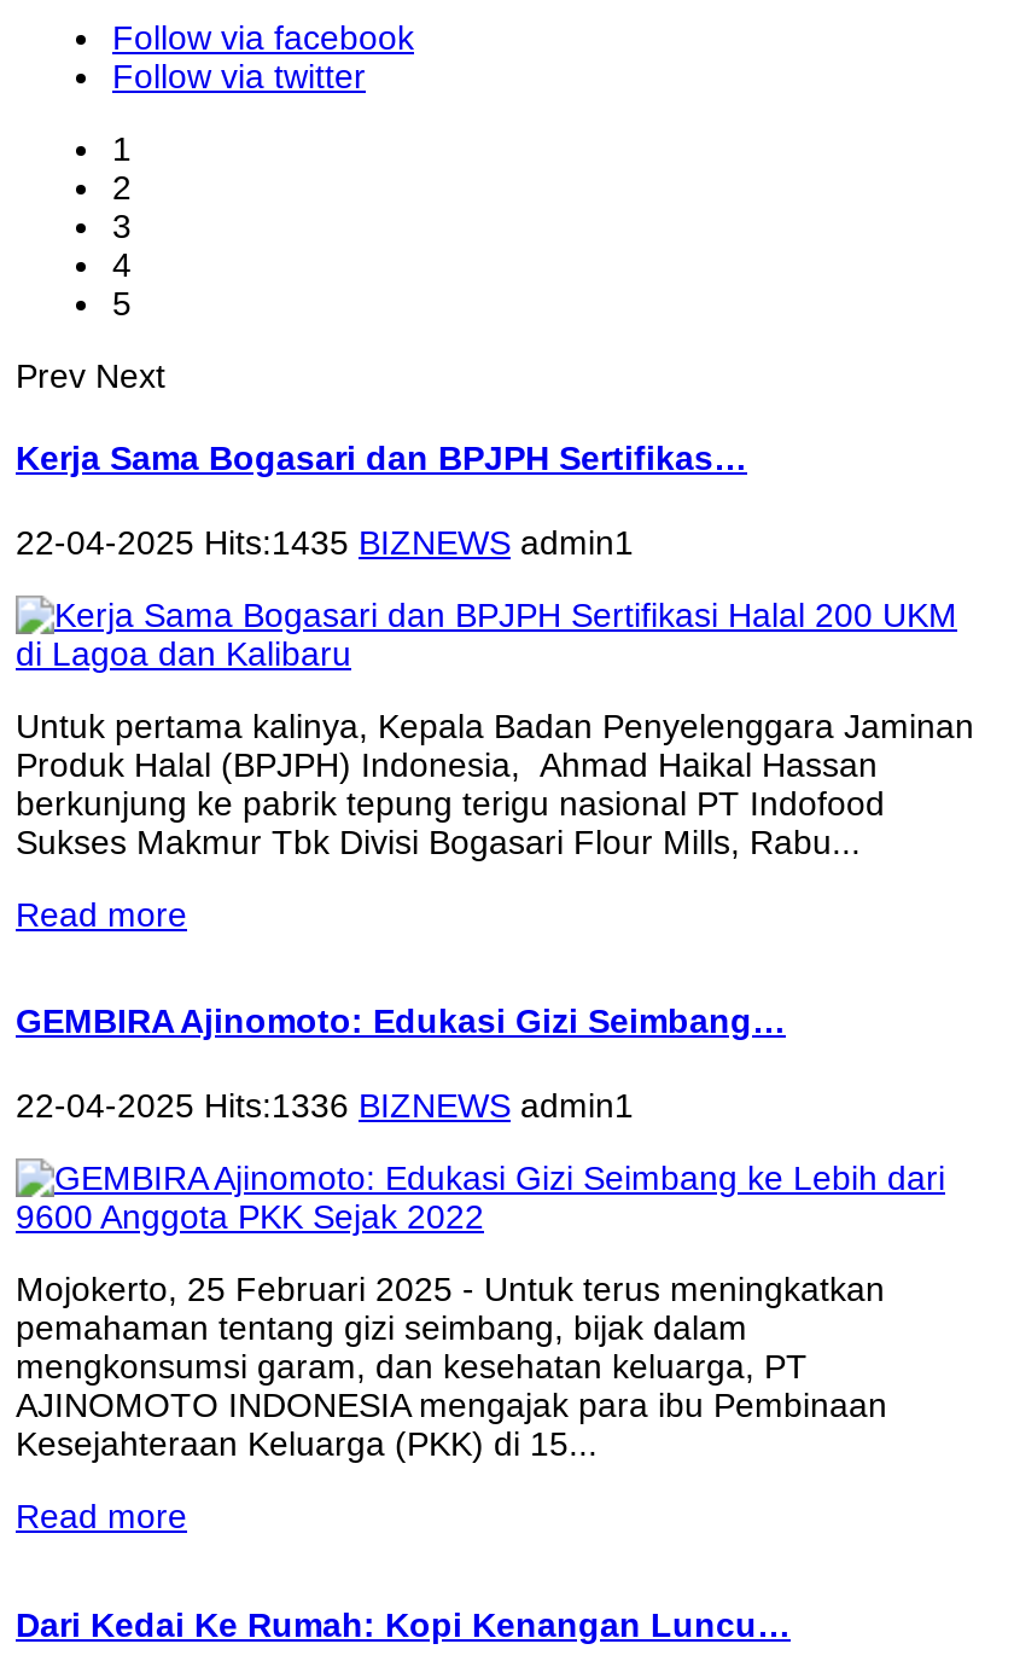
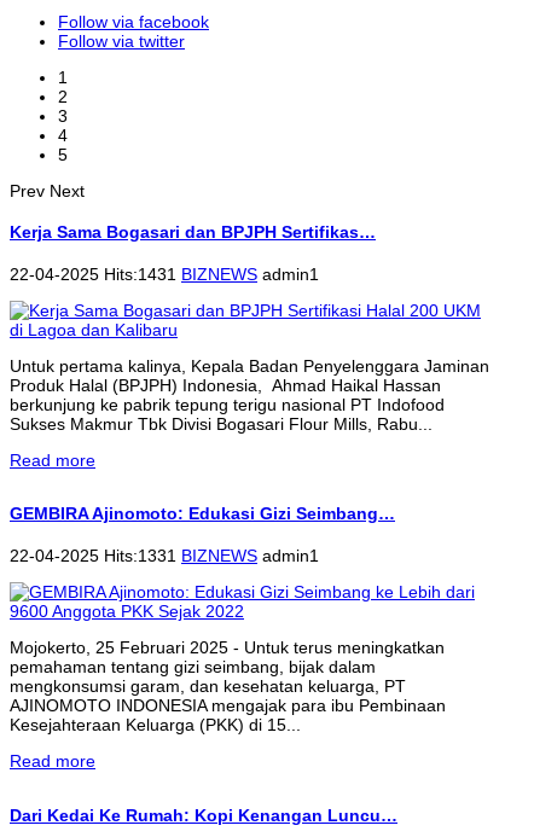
[16,523,634,561] 22-04-2025 Hits:1435 BIZNEWS admin1 -> [10,264,319,284] 22-04-2025 Hits:1431 BIZNEWS admin1
[16,1086,634,1125] 22-04-2025 Hits:1336 BIZNEWS admin1 -> [10,546,319,565] 22-04-2025 Hits:1331 BIZNEWS admin1

